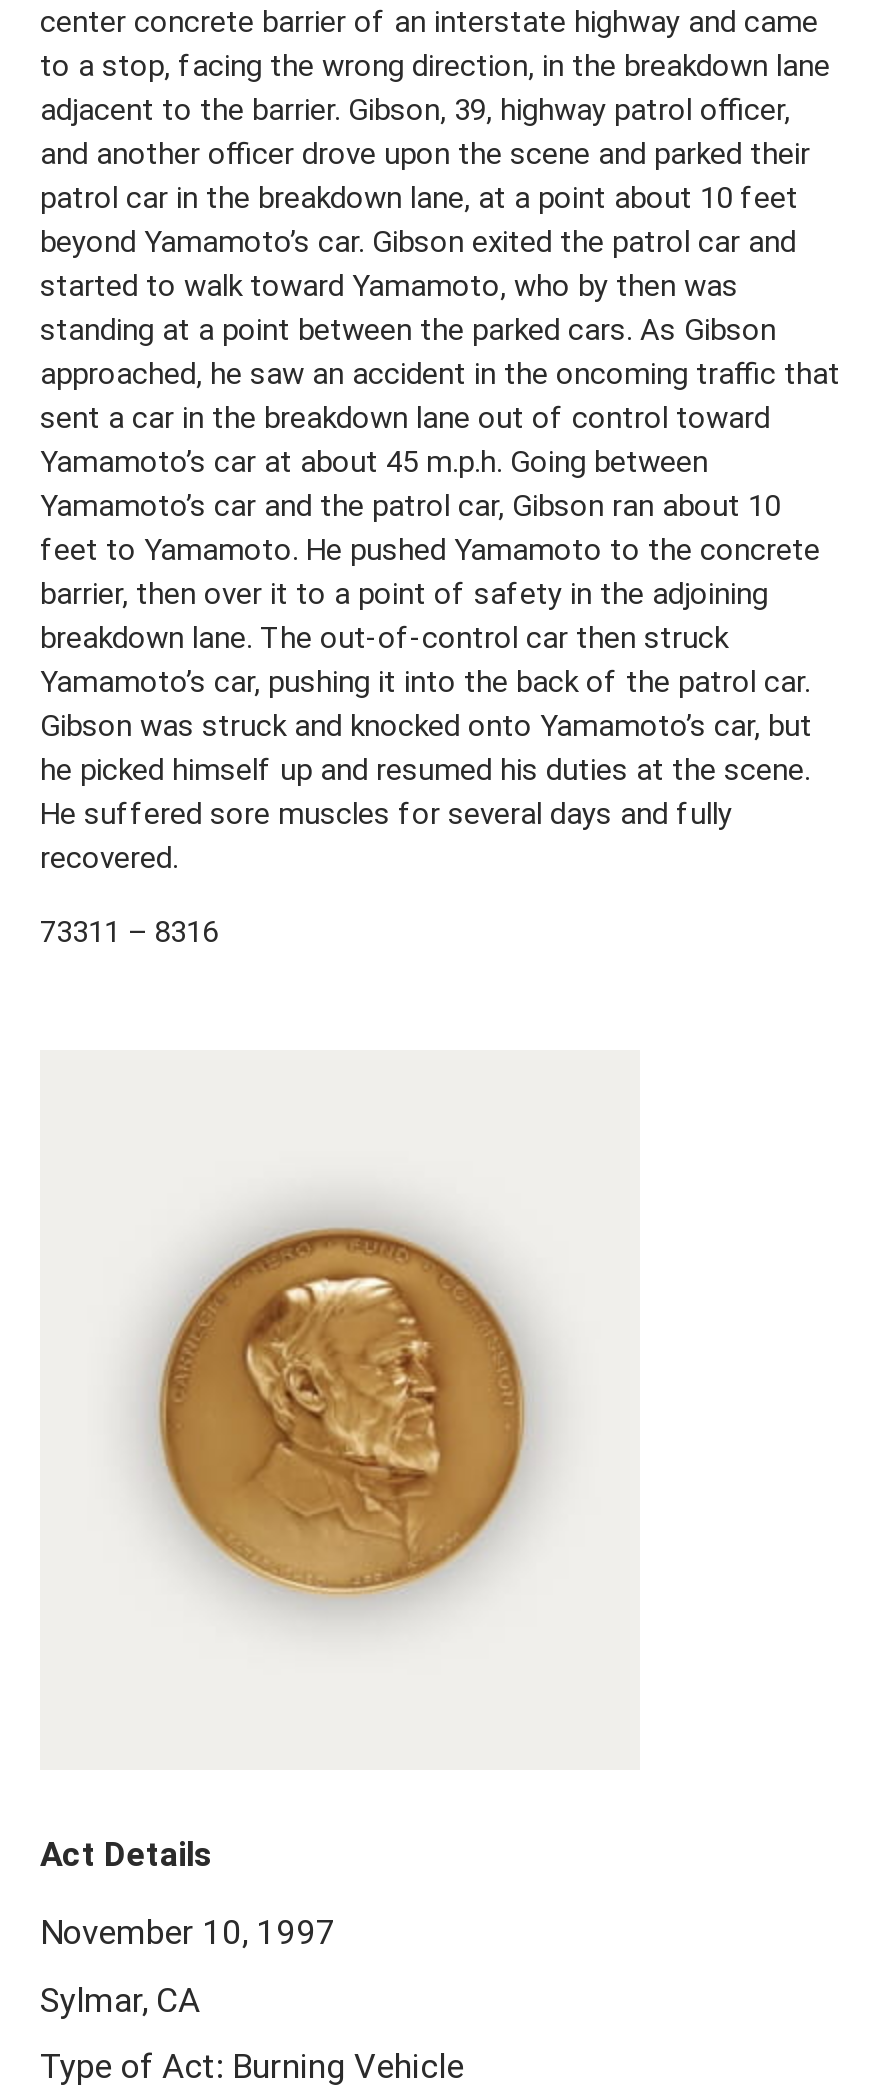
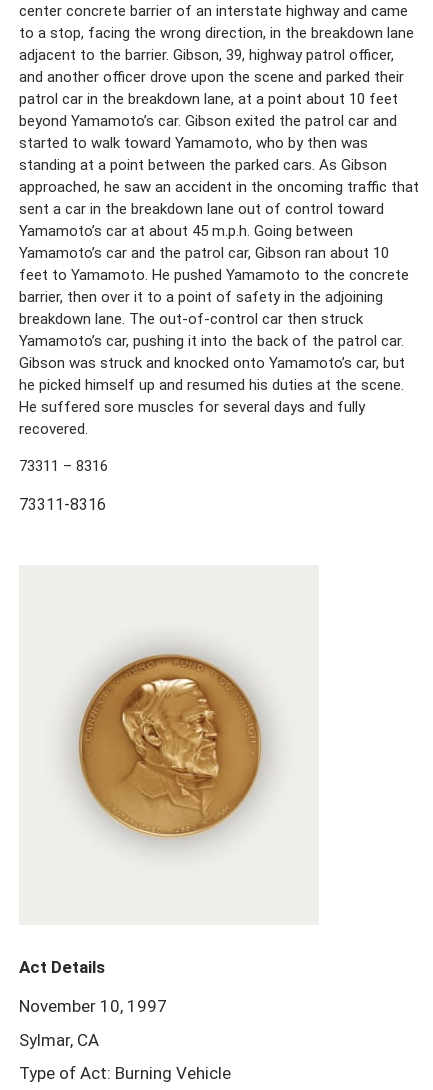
none -> [19,495,106,514] 73311-8316

